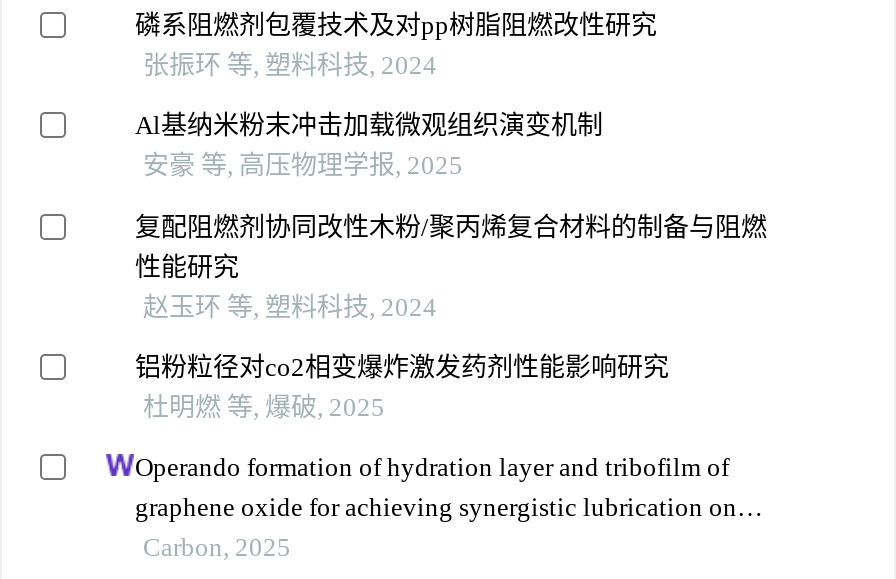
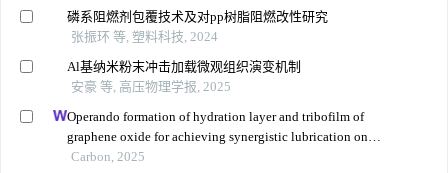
[135,212,767,422] 复配阻燃剂协同改性木粉/聚丙烯复合材料的制备与阻燃 | 性能研究 | 赵玉环 等, 塑料科技, 2024 | 铝粉粒径对co2相变爆炸激发药剂性能影响研究 | 杜明燃 等, 爆破, 2025 -> none

